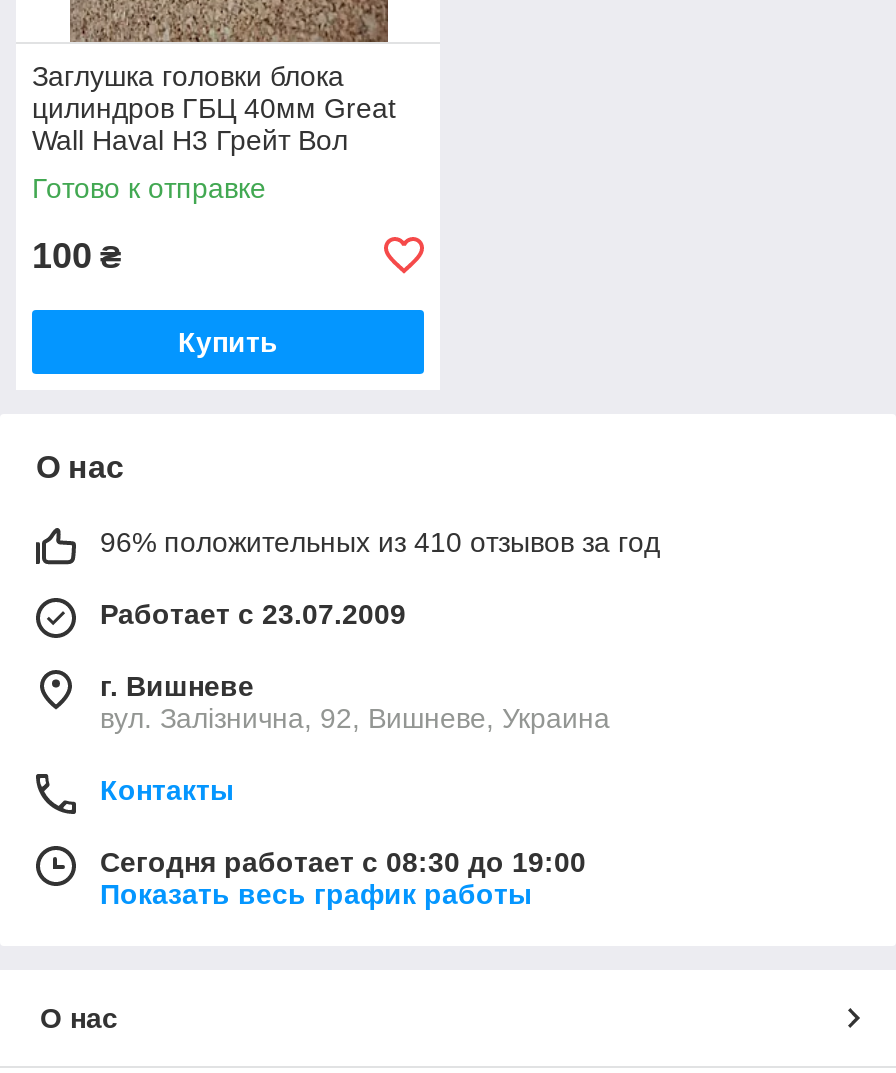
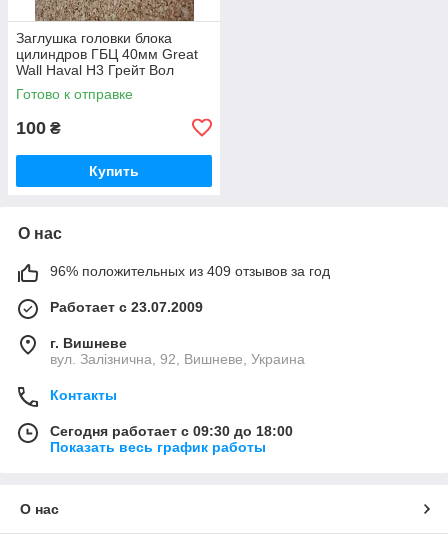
[100,526,660,558] 96% положительных из 410 отзывов за год -> [50,263,330,279] 96% положительных из 409 отзывов за год
[100,846,586,878] Сегодня работает с 08:30 до 19:00 -> [50,423,293,439] Сегодня работает с 09:30 до 18:00

